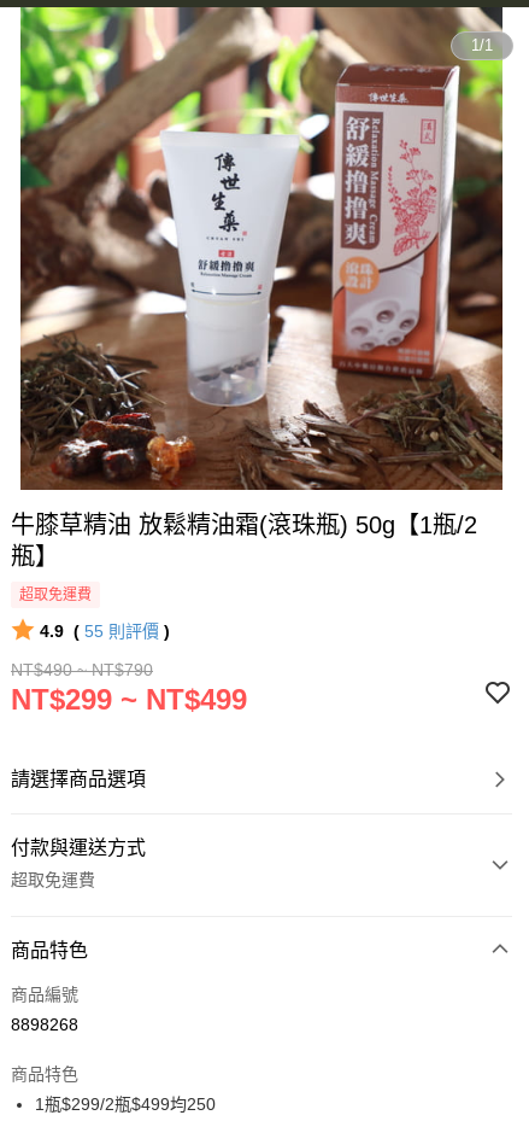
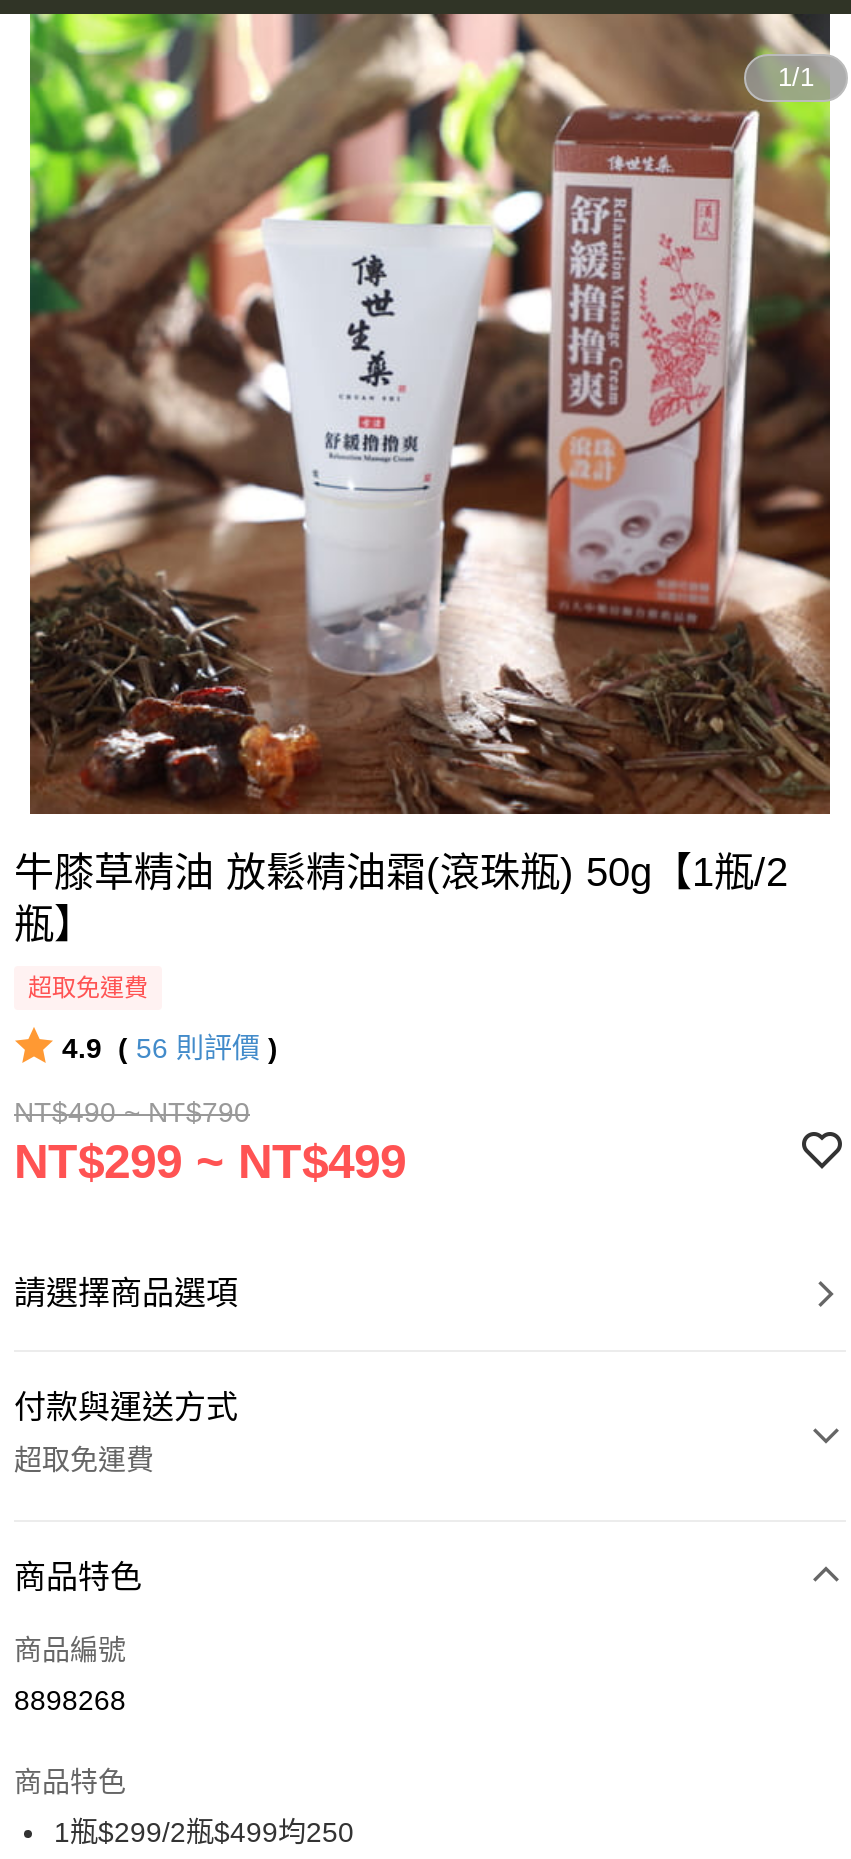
[40,621,170,641] 4.9 (55則評價 ) -> [62,1032,278,1064] 4.9 (56則評價 )

